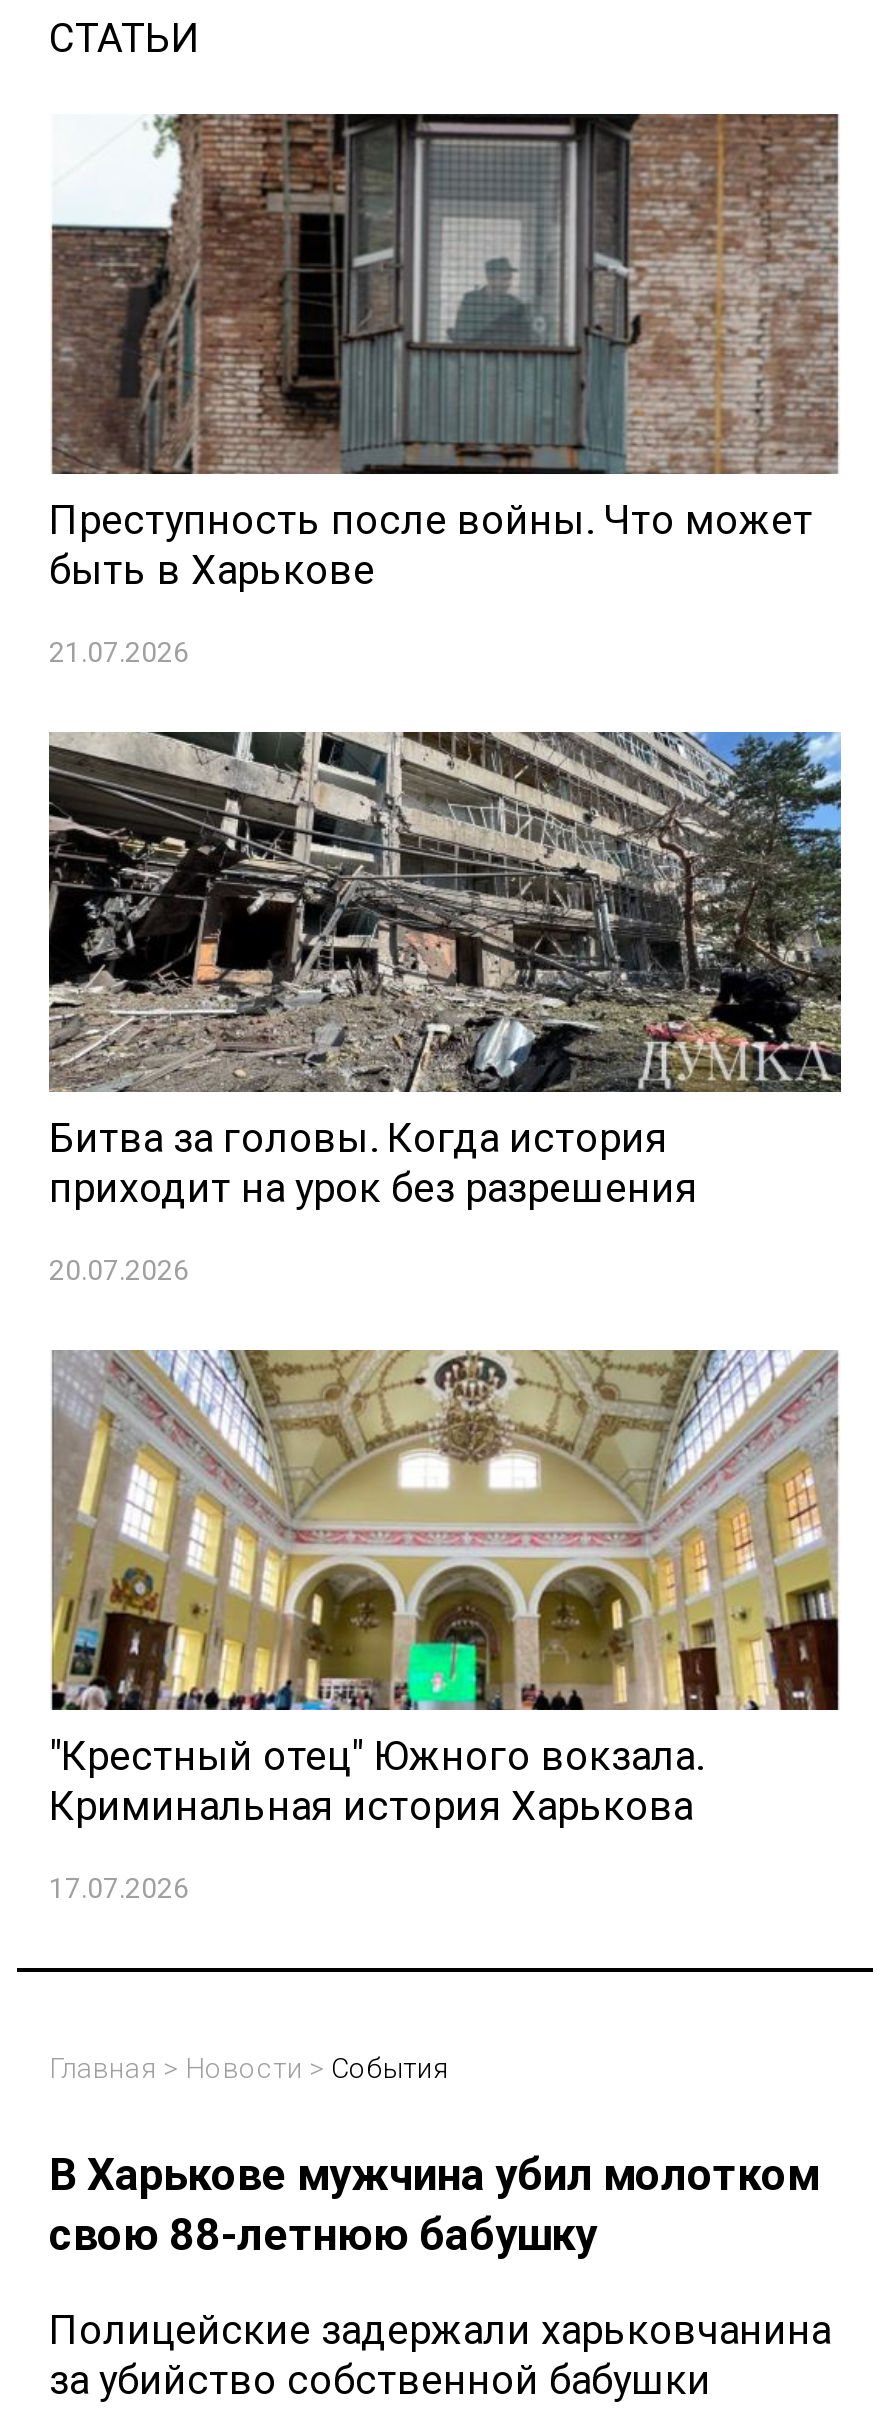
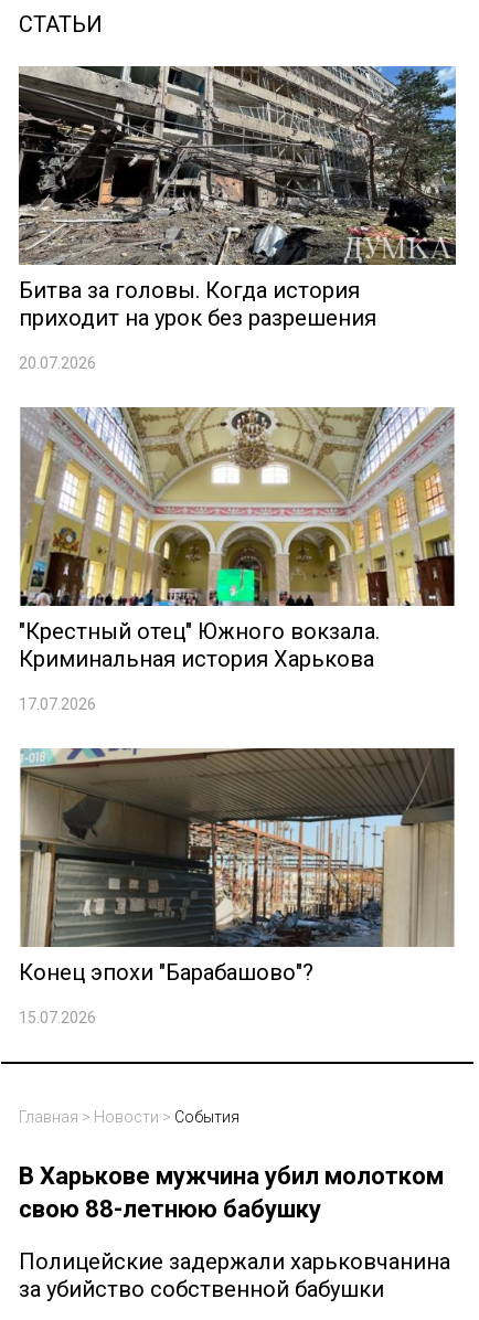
[49,112,841,669] [image] | Преступность после войны. Что может | быть в Харькове | 21.07.2026 -> none
moved [45,728,845,1905] -> [17,64,458,713]: [image] | Битва за головы. Когда история | приходит на урок без разрешения | 20.07.2026 | "Крестный отец" Южного вокзала. | Криминальная история Харькова | 17.07.2026
none -> [19,747,455,1027] [image] | Конец эпохи "Барабашово"? | 15.07.2026

